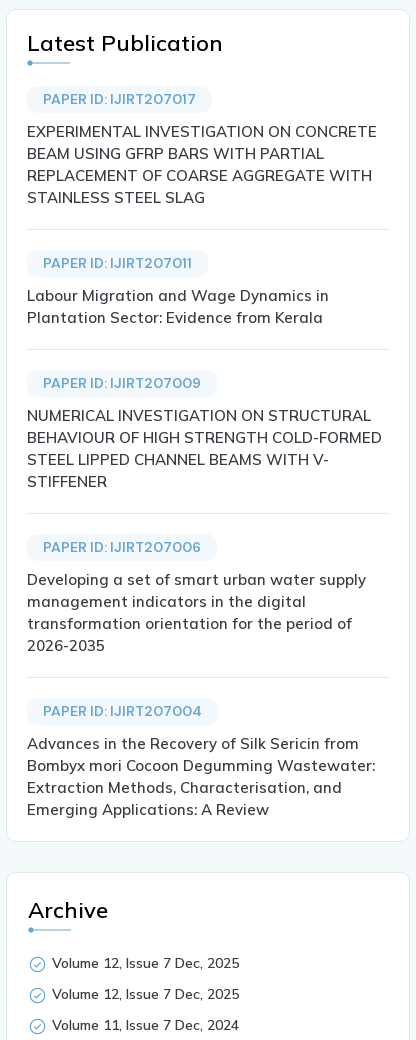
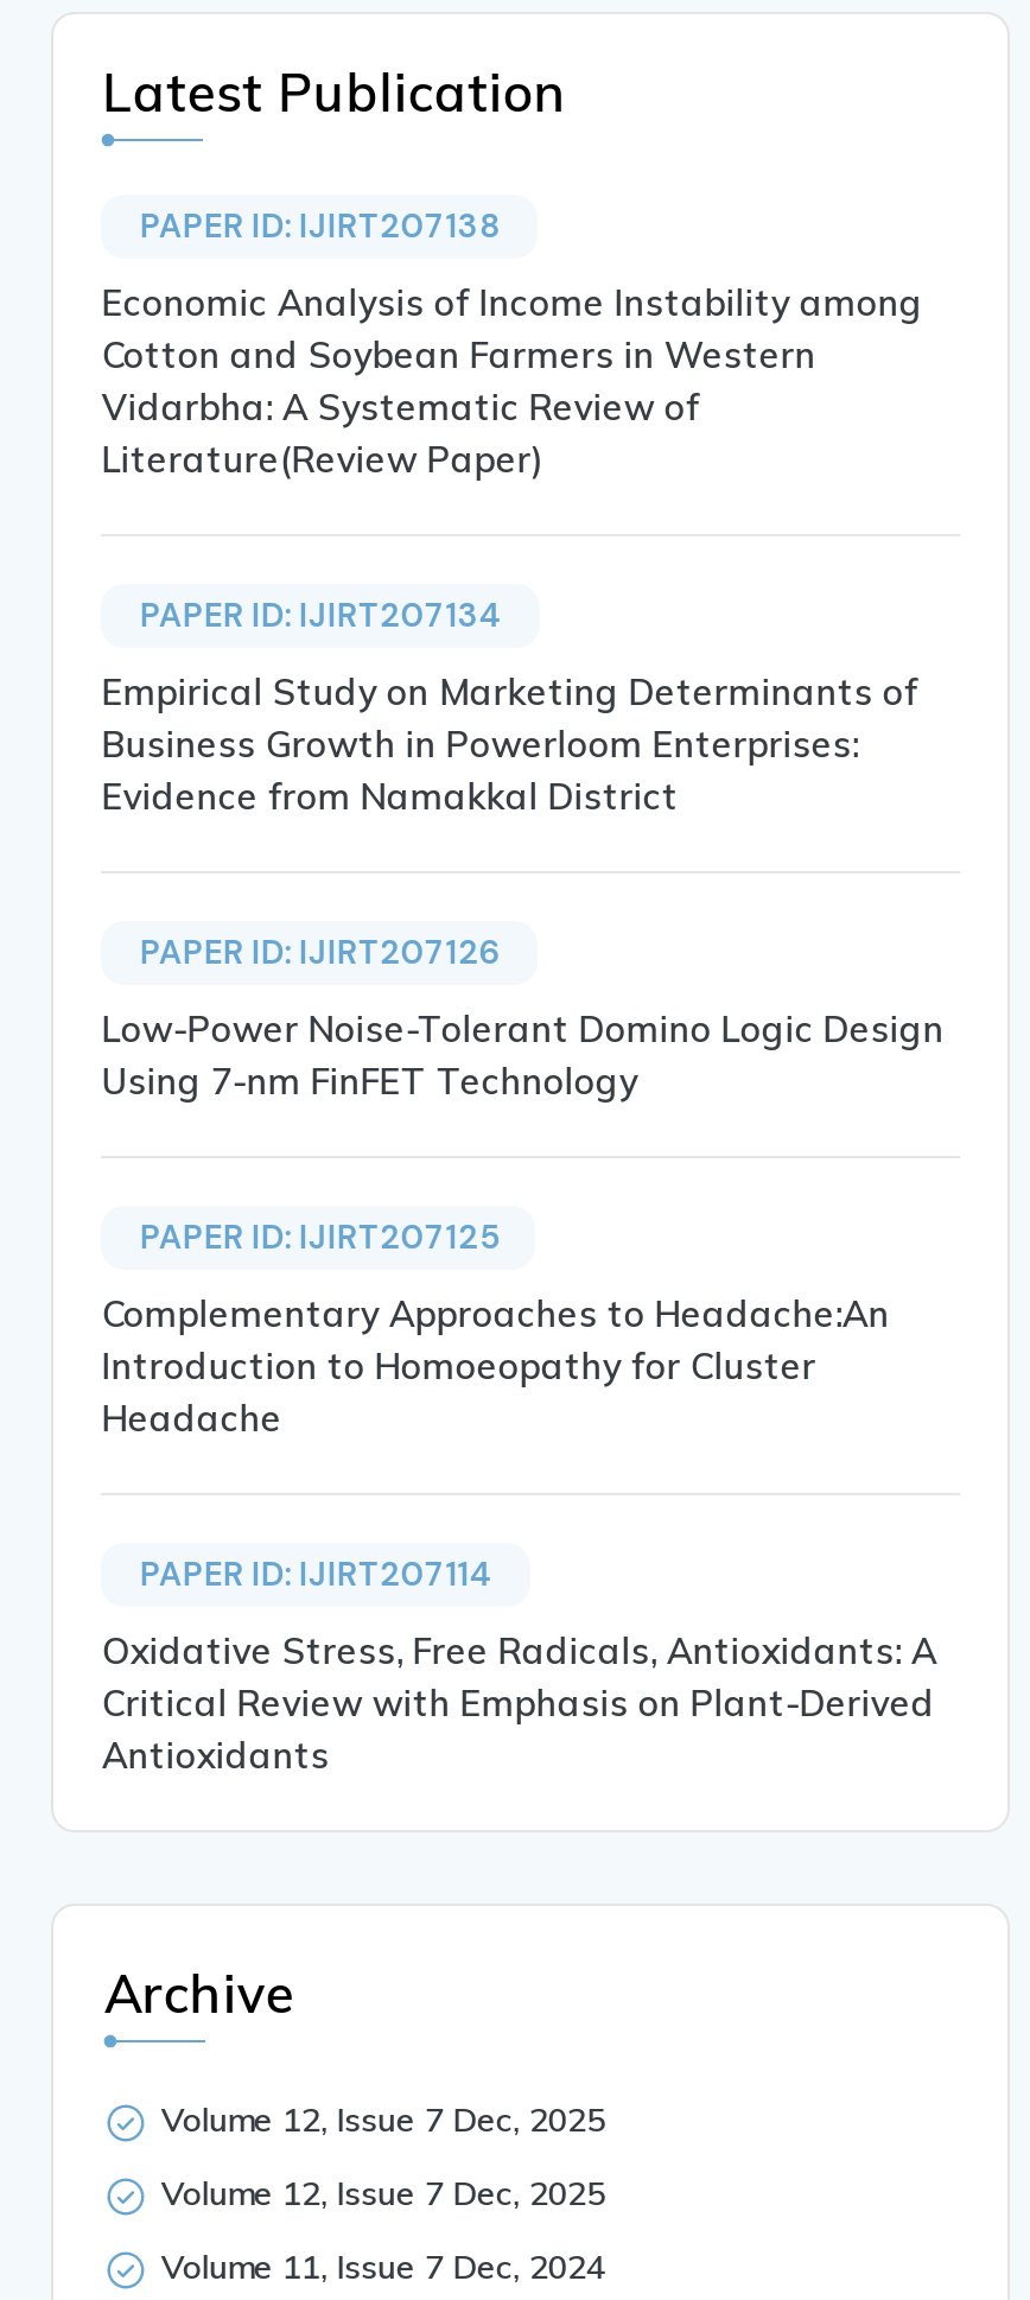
[43,90,196,108] PAPER ID: IJIRT207017 -> [140,203,501,246] PAPER ID: IJIRT207138
[27,122,377,207] EXPERIMENTAL INVESTIGATION ON CONCRETE | BEAM USING GFRP BARS WITH PARTIAL | REPLACEMENT OF COARSE AGGREGATE WITH | STAINLESS STEEL SLAG -> [102,279,923,481] Economic Analysis of Income Instability among | Cotton and Soybean Farmers in Western | Vidarbha: A Systematic Review of | Literature(Review Paper)
[43,254,192,272] PAPER ID: IJIRT207011 -> [140,592,503,635] PAPER ID: IJIRT207134
[27,286,329,327] Labour Migration and Wage Dynamics in | Plantation Sector: Evidence from Kerala -> [102,668,918,818] Empirical Study on Marketing Determinants of | Business Growth in Powerloom Enterprises: | Evidence from Namakkal District
[43,374,201,392] PAPER ID: IJIRT207009 -> [140,929,501,972] PAPER ID: IJIRT207126
[27,406,382,491] NUMERICAL INVESTIGATION ON STRUCTURAL | BEHAVIOUR OF HIGH STRENGTH COLD-FORMED | STEEL LIPPED CHANNEL BEAMS WITH V- | STIFFENER -> [102,1005,944,1103] Low-Power Noise-Tolerant Domino Logic Design | Using 7-nm FinFET Technology
[43,538,201,556] PAPER ID: IJIRT207006 -> [140,1214,498,1257] PAPER ID: IJIRT207125
[27,570,366,655] Developing a set of smart urban water supply | management indicators in the digital | transformation orientation for the period of | 2026-2035 -> [102,1290,890,1440] Complementary Approaches to Headache:An | Introduction to Homoeopathy for Cluster | Headache
[43,702,202,720] PAPER ID: IJIRT207004 -> [140,1551,493,1594] PAPER ID: IJIRT207114
[27,734,375,819] Advances in the Recovery of Silk Sericin from | Bombyx mori Cocoon Degumming Wastewater: | Extraction Methods, Characterisation, and | Emerging Applications: A Review -> [102,1627,937,1777] Oxidative Stress, Free Radicals, Antioxidants: A | Critical Review with Emphasis on Plant-Derived | Antioxidants

